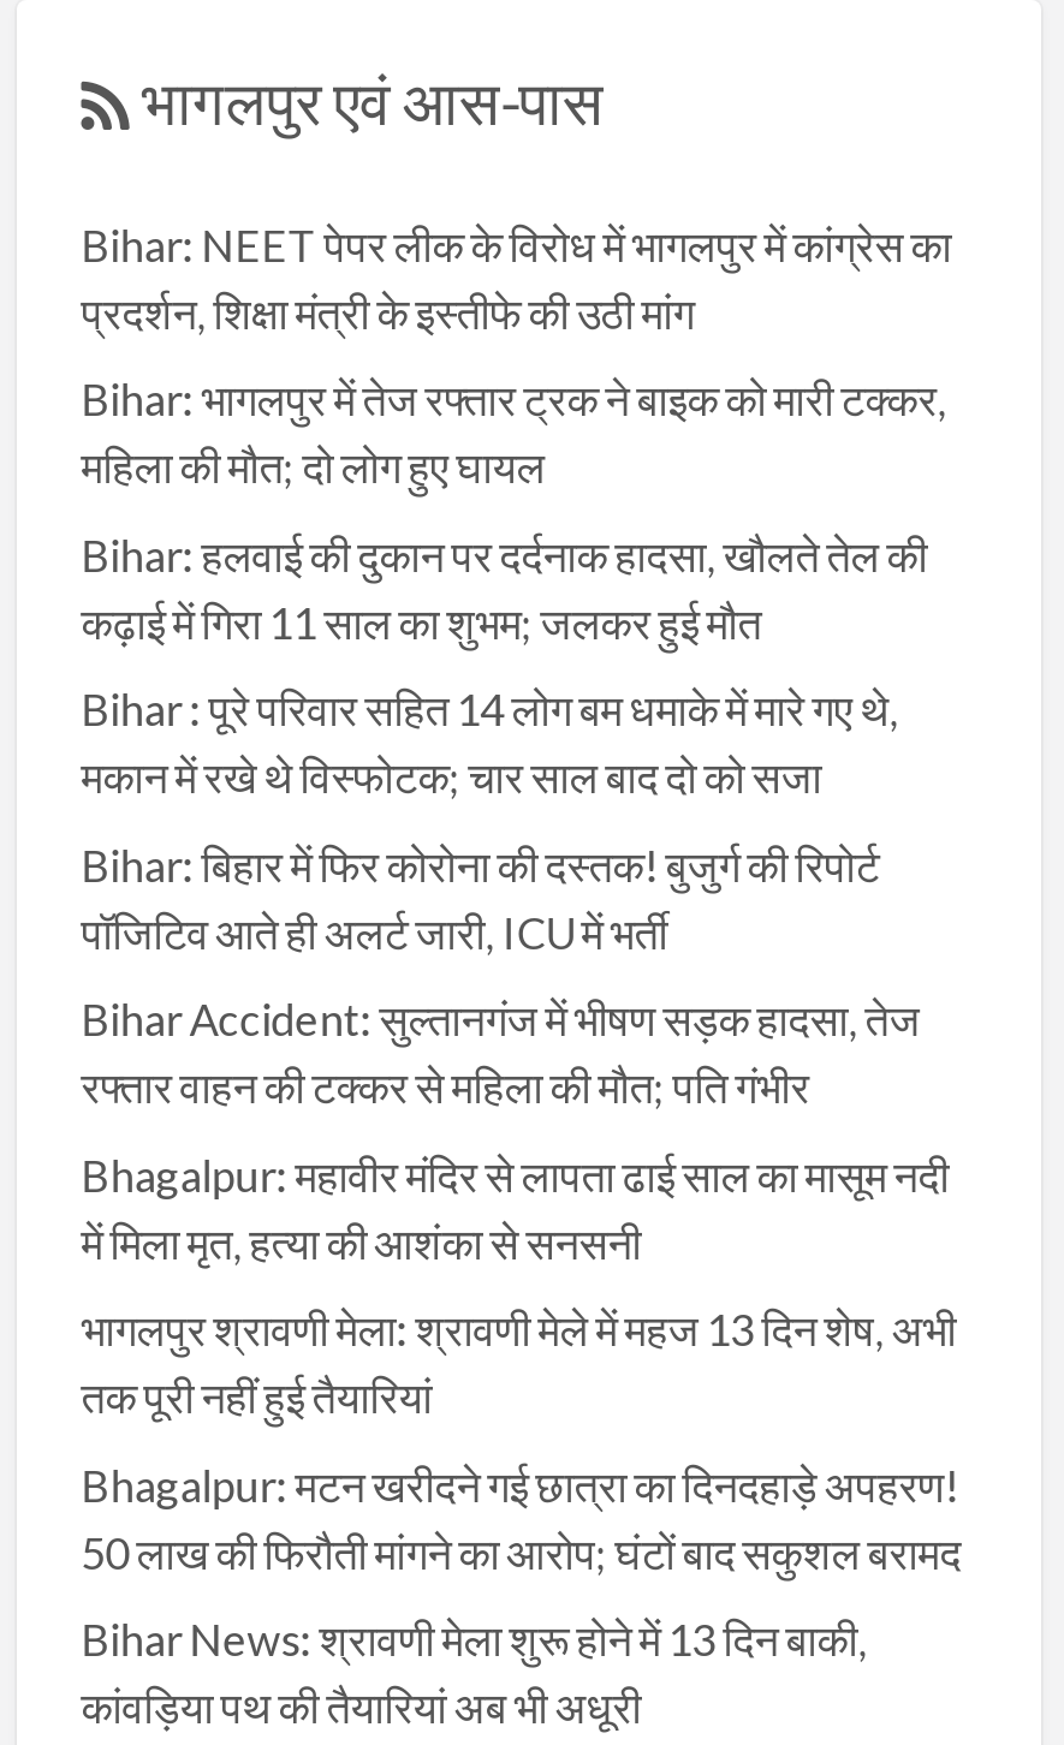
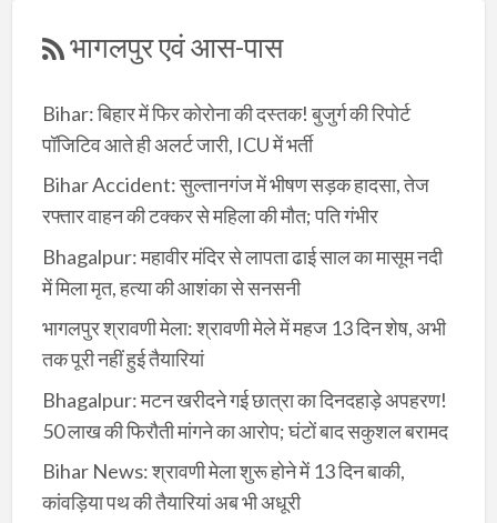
[81,219,951,804] Bihar: NEET पेपर लीक के विरोध में भागलपुर में कांग्रेस का | प्रदर्शन, शिक्षा मंत्री के इस्तीफे की उठी मांग | Bihar: भागलपुर में तेज रफ्तार ट्रक ने बाइक को मारी टक्कर, | महिला की मौत; दो लोग हुए घायल | Bihar: हलवाई की दुकान पर दर्दनाक हादसा, खौलते तेल की | कढ़ाई में गिरा 11 साल का शुभम; जलकर हुई मौत | Bihar : पूरे परिवार सहित 14 लोग बम धमाके में मारे गए थे, | मकान में रखे थे विस्फोटक; चार साल बाद दो को सजा -> none

